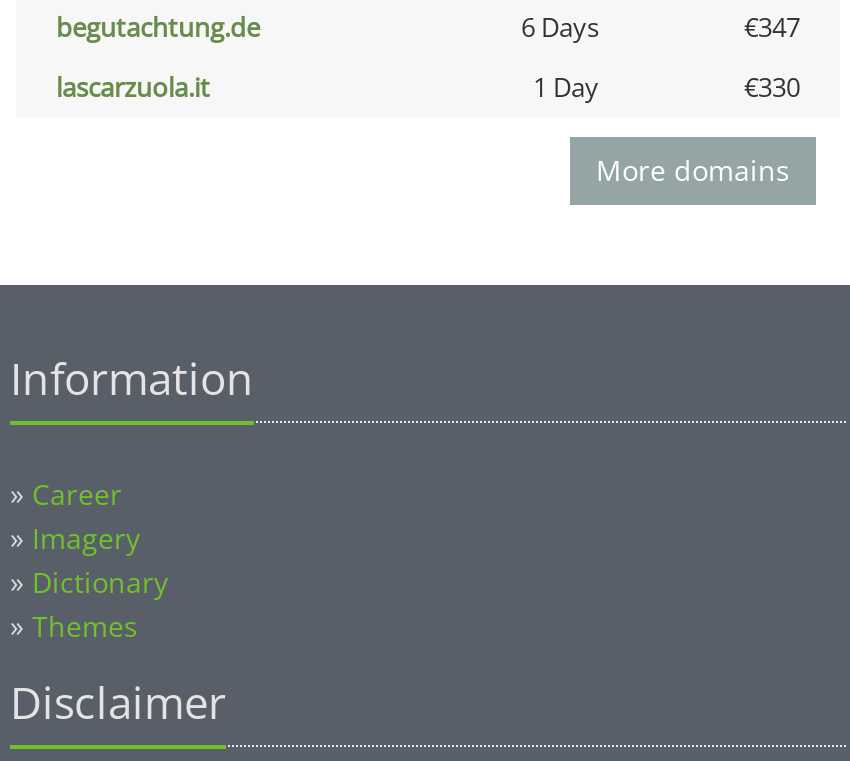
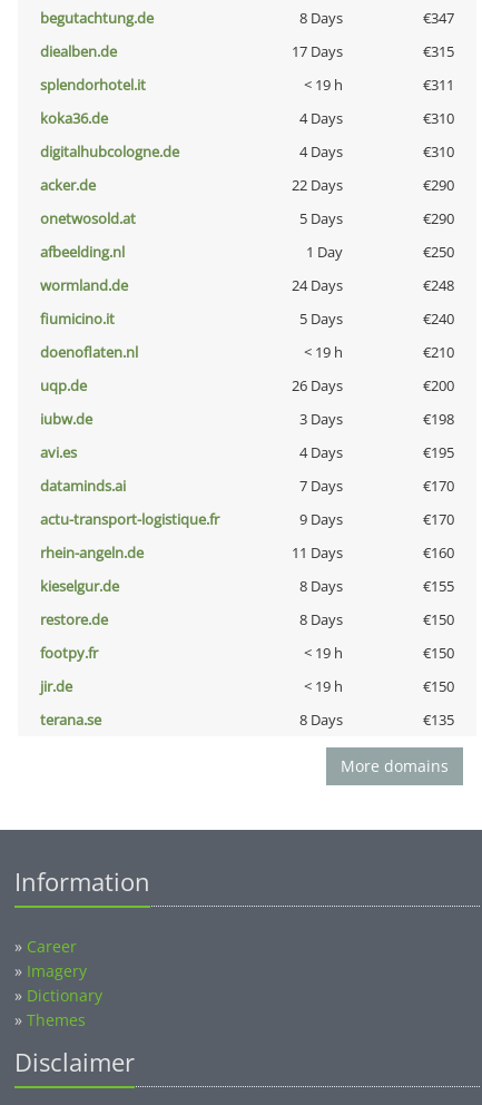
[521,9,599,45] 6 Days -> [299,8,342,28] 8 Days
[56,69,210,105] lascarzuola.it -> [40,41,454,262] diealben.de | 17 Days | €315 | splendorhotel.it | < 19 h | €311 | koka36.de | 4 Days | €310 | digitalhubcologne.de | 4 Days | €310 | acker.de | 22 Days | €290 | onetwosold.at | 5 Days | €290 | afbeelding.nl
[744,69,800,105] €330 -> [40,242,454,730] €250 | wormland.de | 24 Days | €248 | fiumicino.it | 5 Days | €240 | doenoflaten.nl | < 19 h | €210 | uqp.de | 26 Days | €200 | iubw.de | 3 Days | €198 | avi.es | 4 Days | €195 | dataminds.ai | 7 Days | €170 | actu-transport-logistique.fr | 9 Days | €170 | rhein-angeln.de | 11 Days | €160 | kieselgur.de | 8 Days | €155 | restore.de | 8 Days | €150 | footpy.fr | < 19 h | €150 | jir.de | < 19 h | €150 | terana.se | 8 Days | €135

